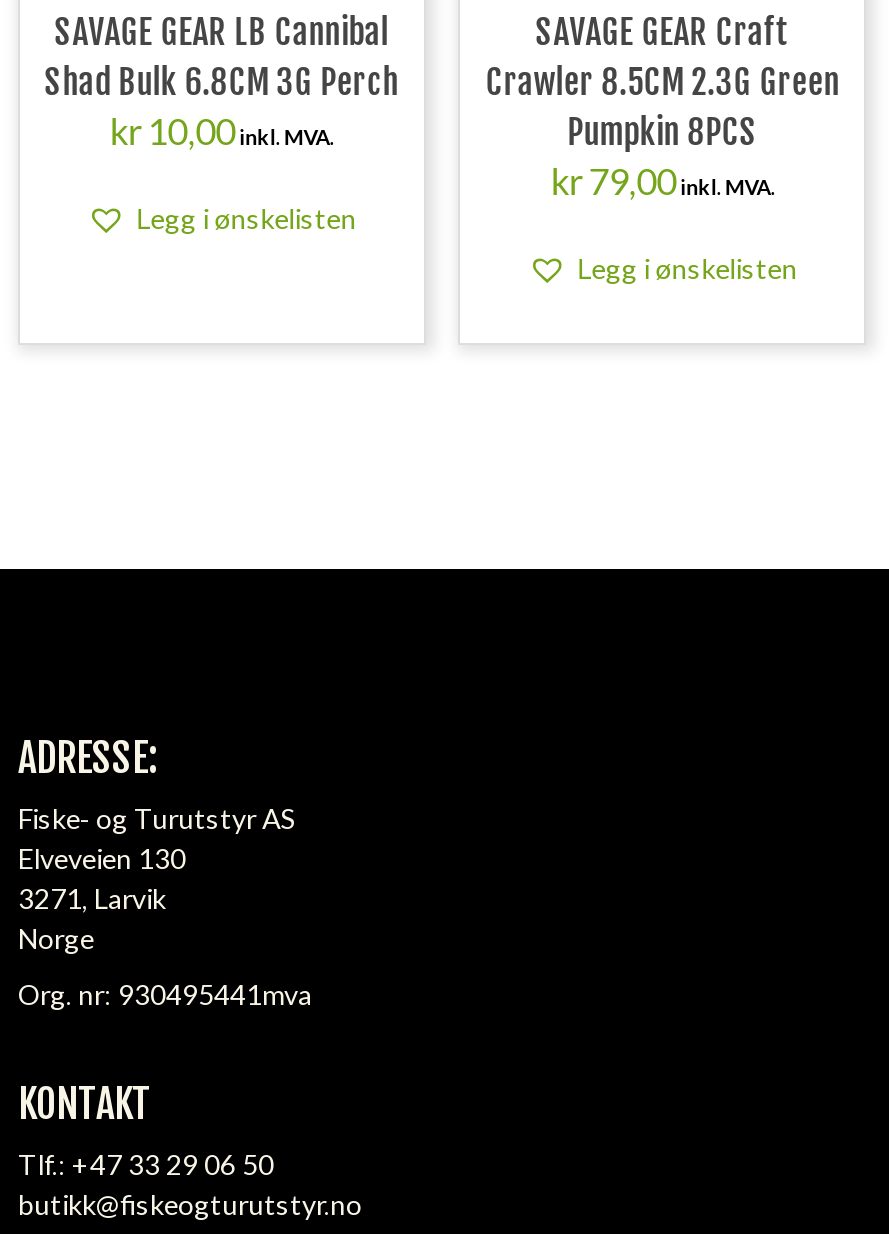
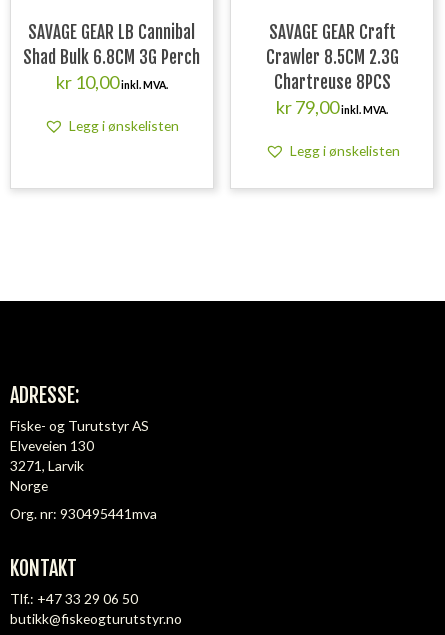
[485,62,839,154] Crawler 8.5CM 2.3G Green | Pumpkin 8PCS -> [266,47,399,93] Crawler 8.5CM 2.3G | Chartreuse 8PCS

